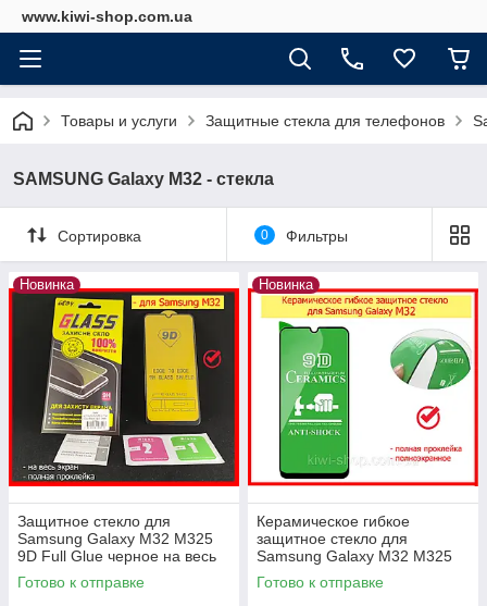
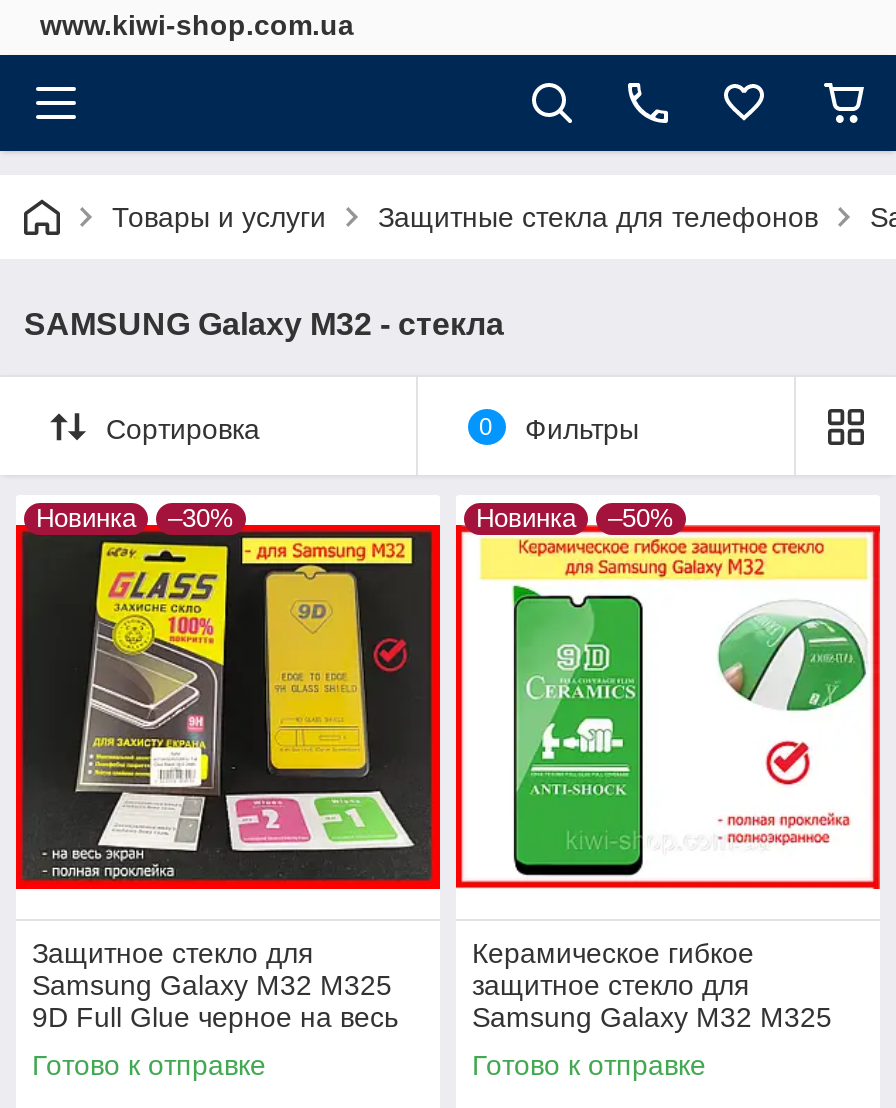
none -> [168,503,234,533] –30%
none -> [608,503,674,533] –50%

